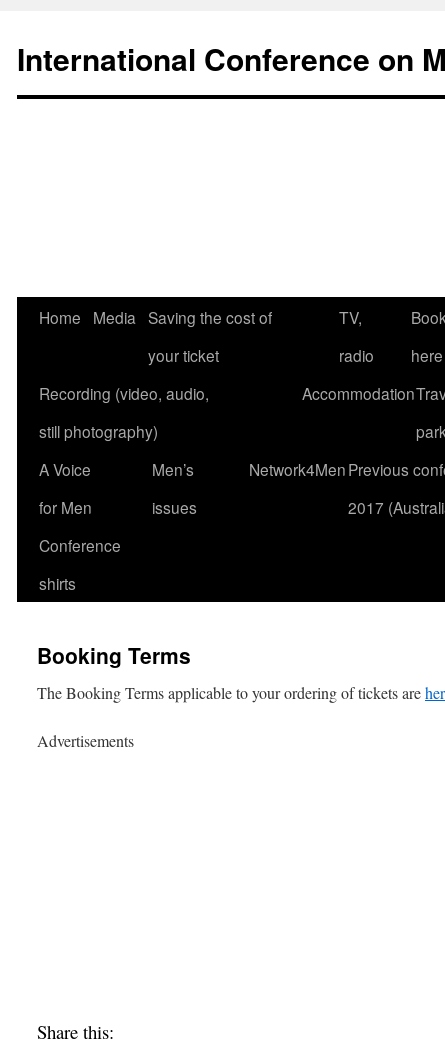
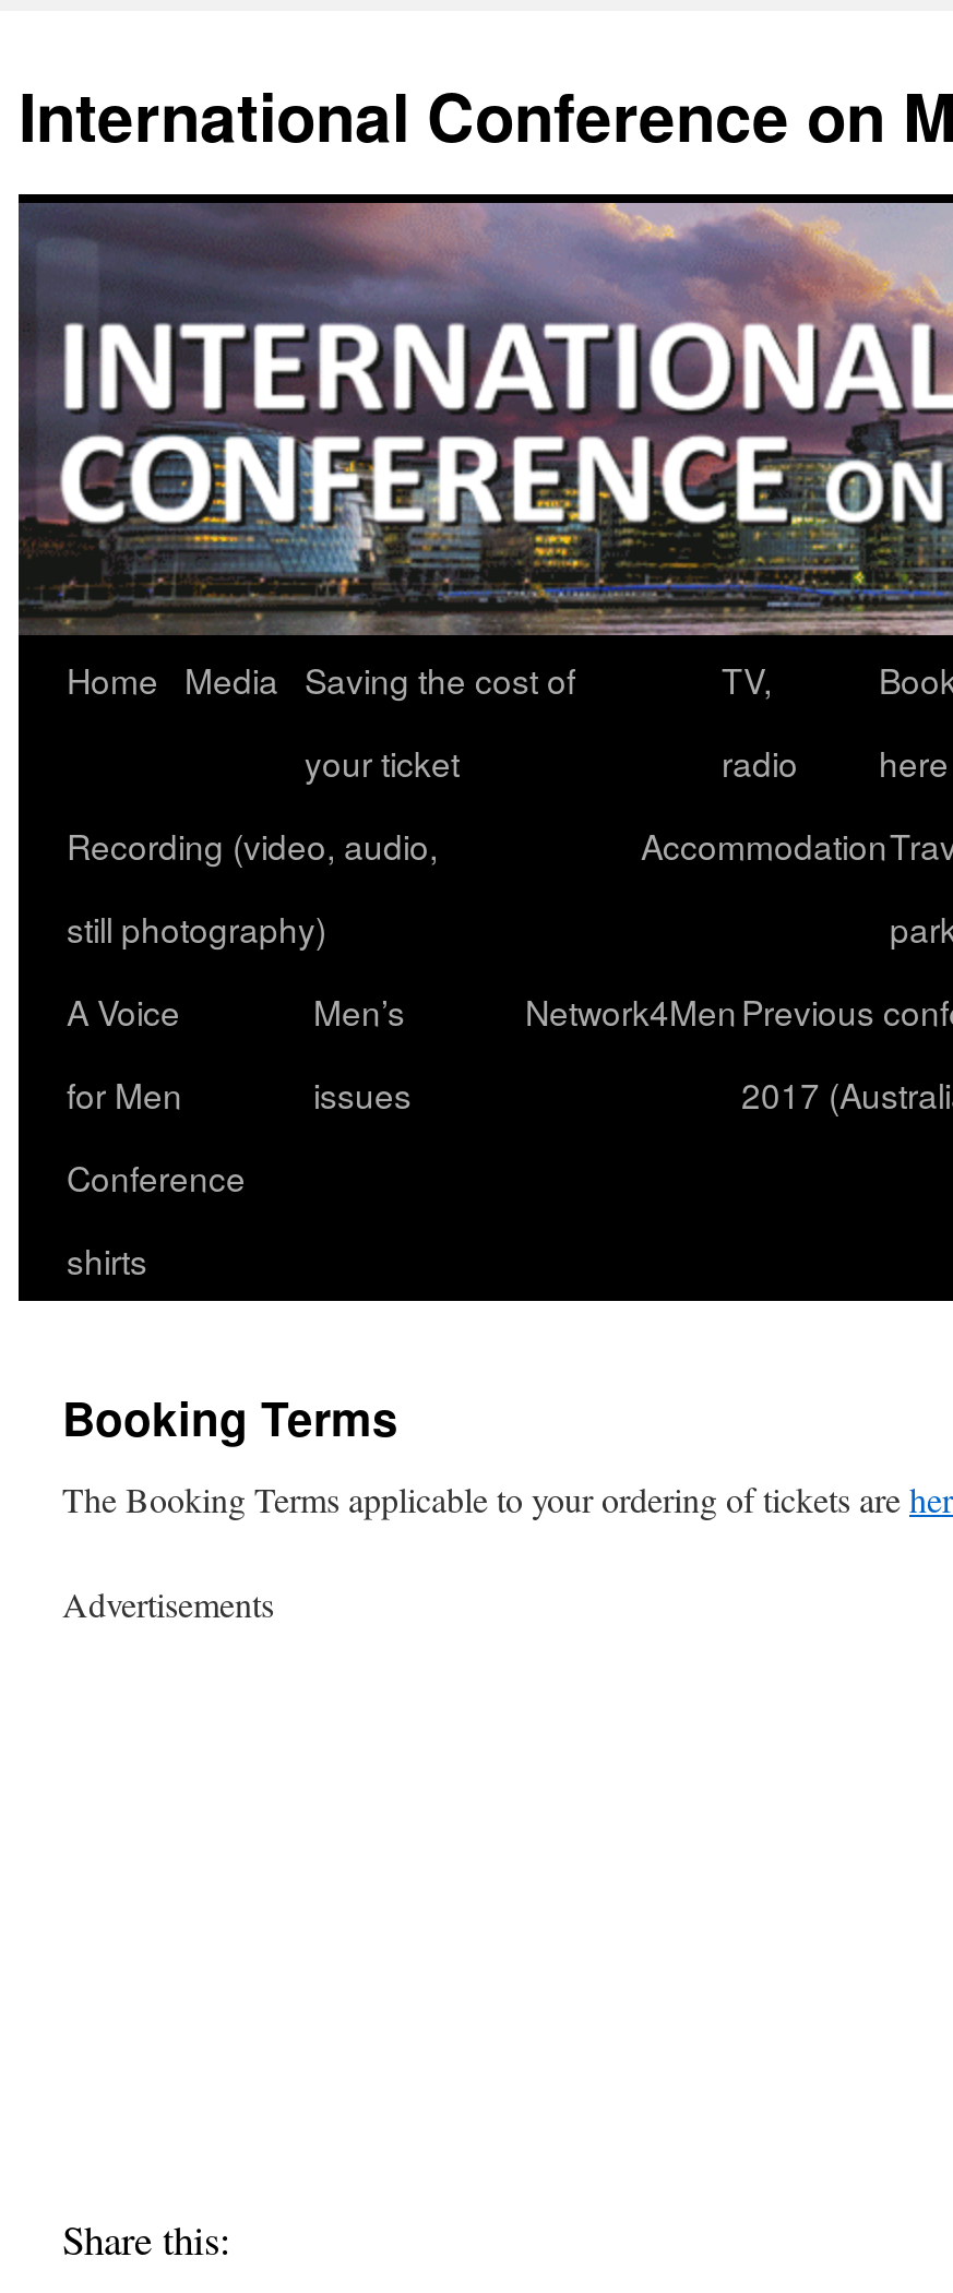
none -> [16,201,946,637] [image]

